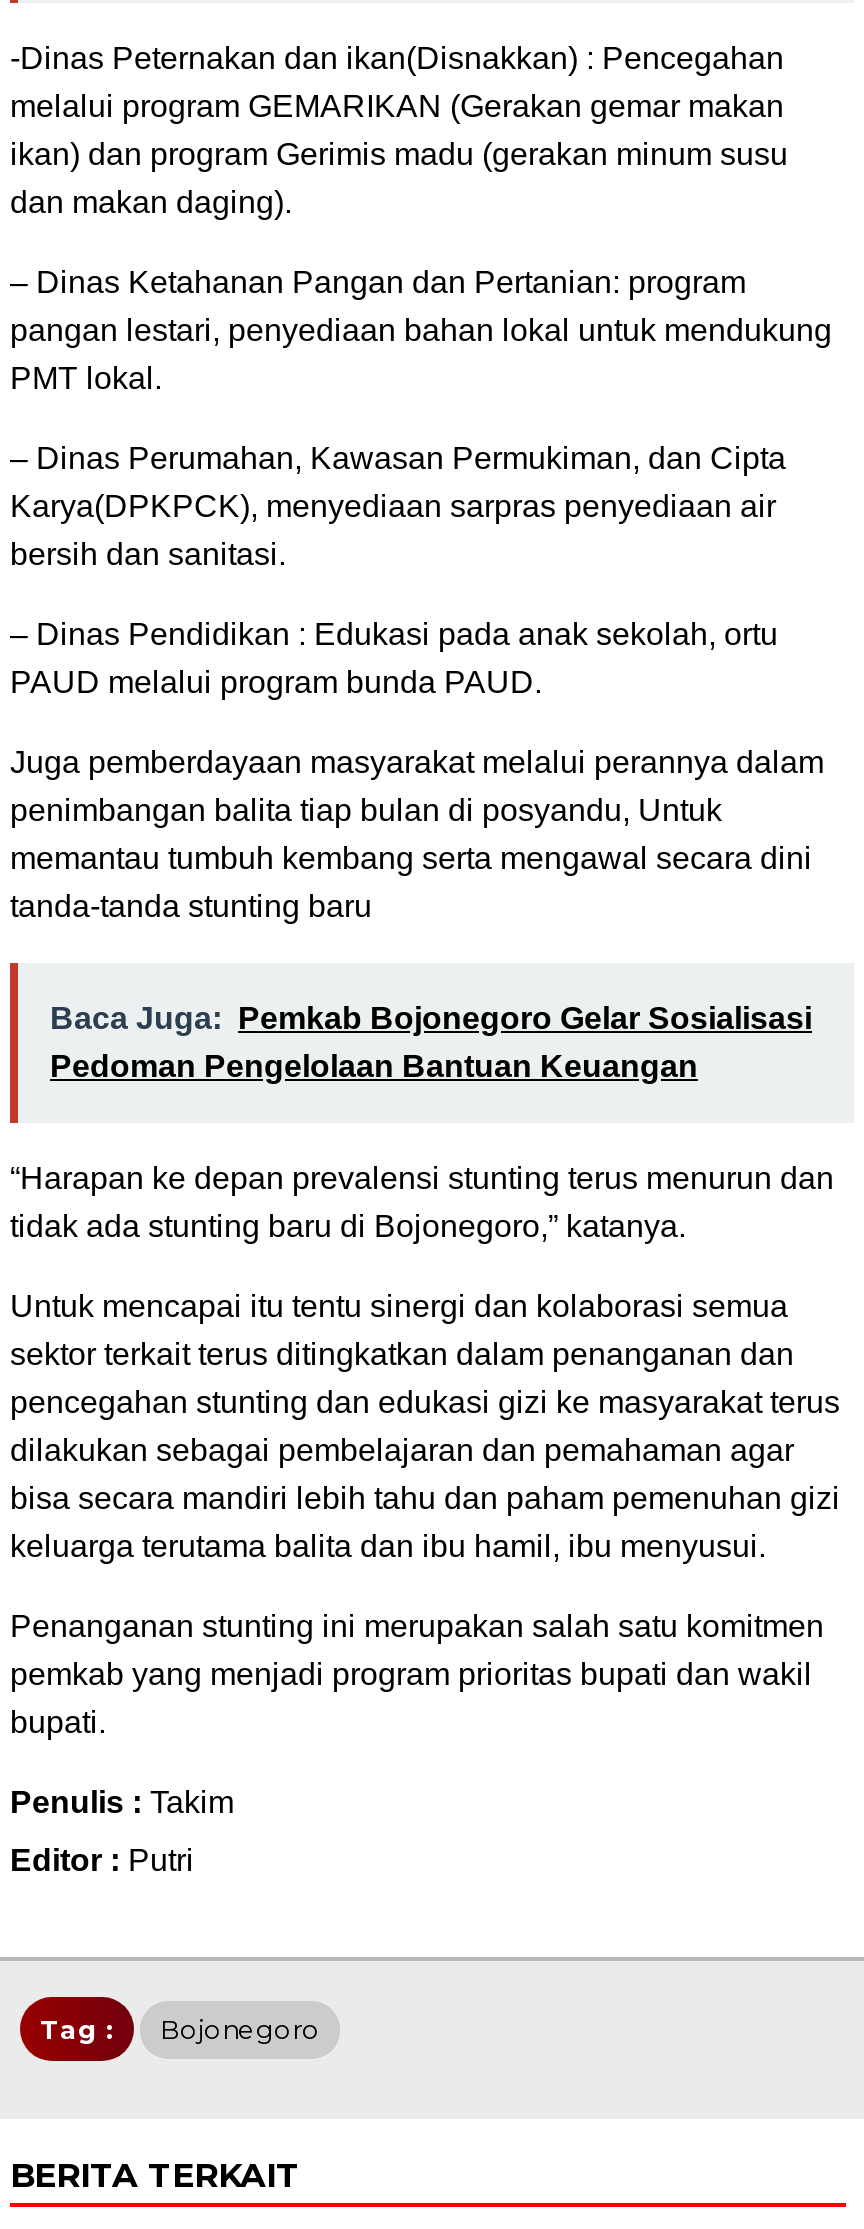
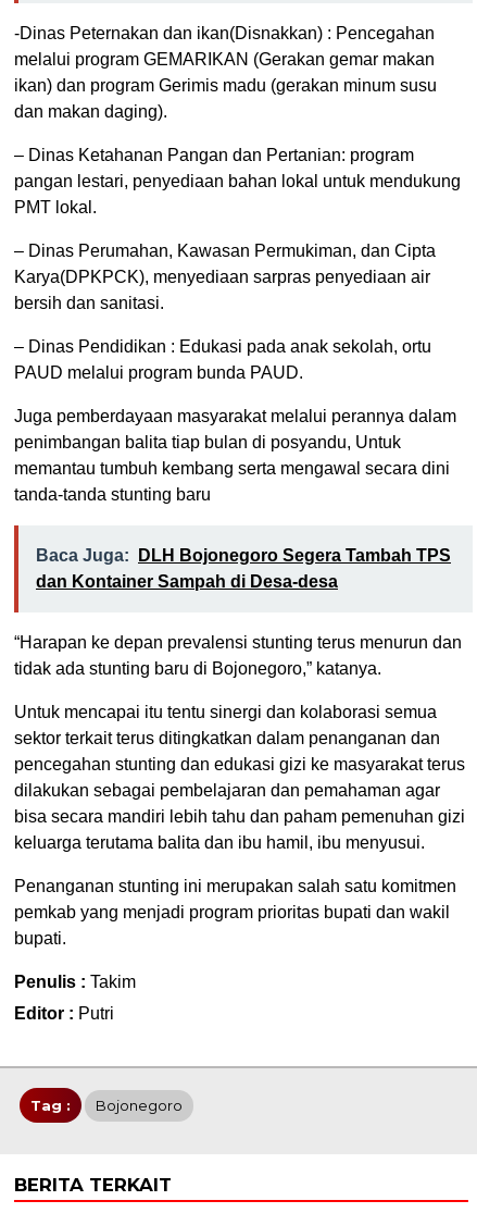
[50,1000,812,1082] Baca Juga: Pemkab Bojonegoro Gelar Sosialisasi | Pedoman Pengelolaan Bantuan Keuangan -> [36,546,451,590] Baca Juga: DLH Bojonegoro Segera Tambah TPS | dan Kontainer Sampah di Desa-desa

